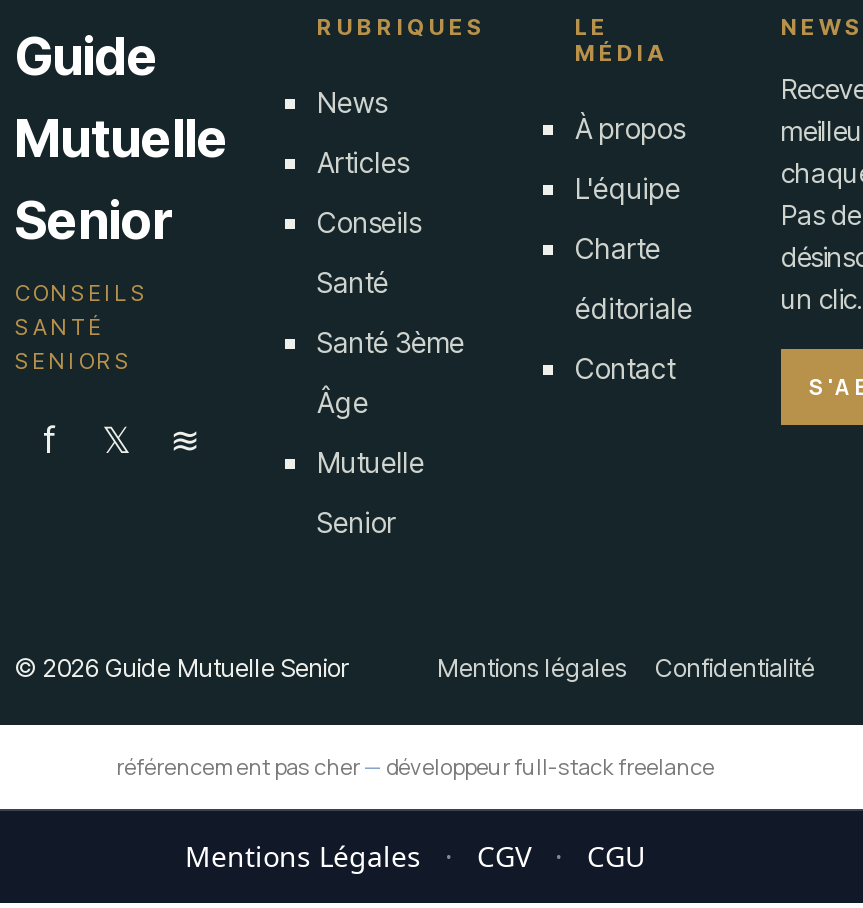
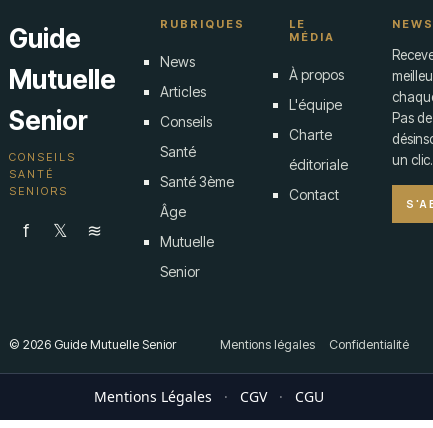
[116,750,714,780] référencement pas cher— développeur full-stack freelance -> none

